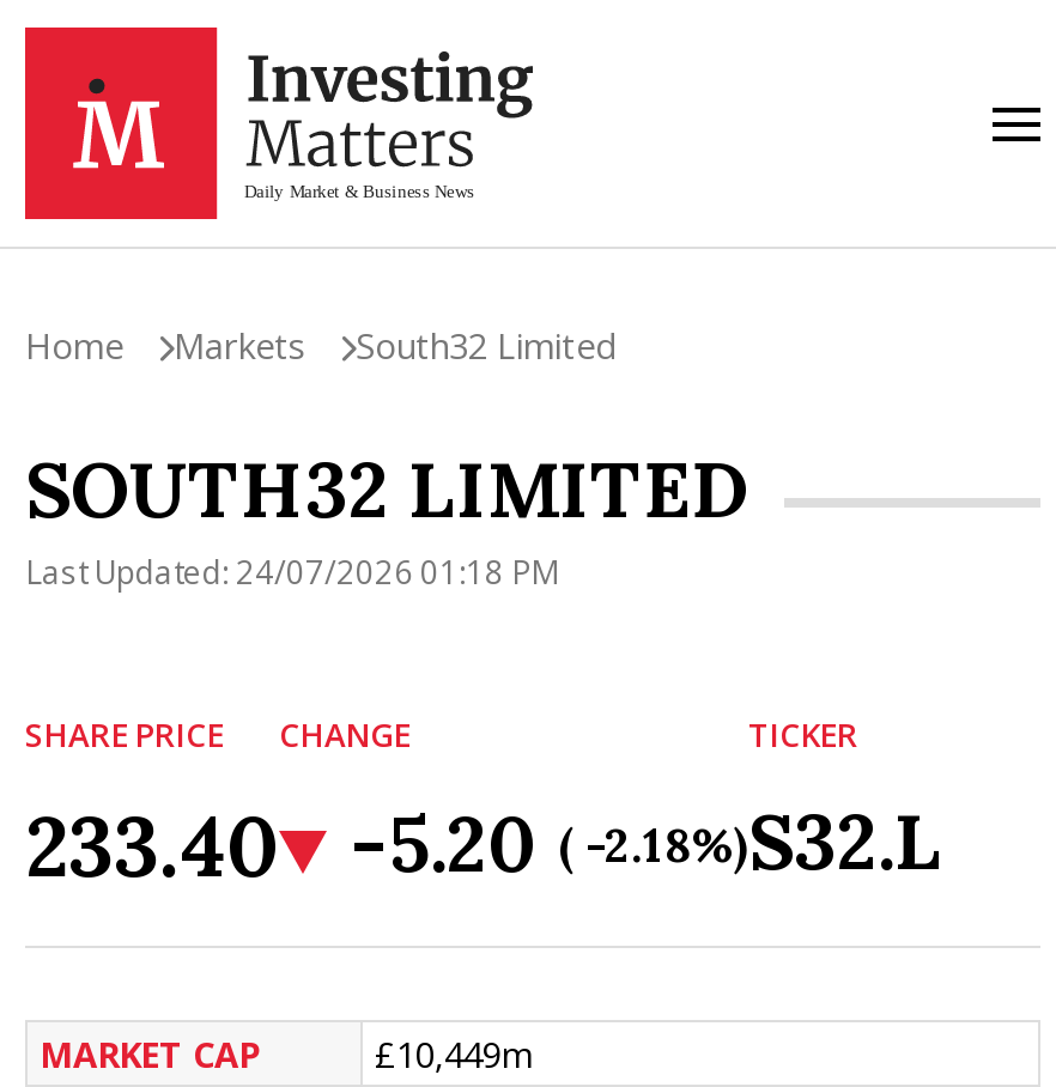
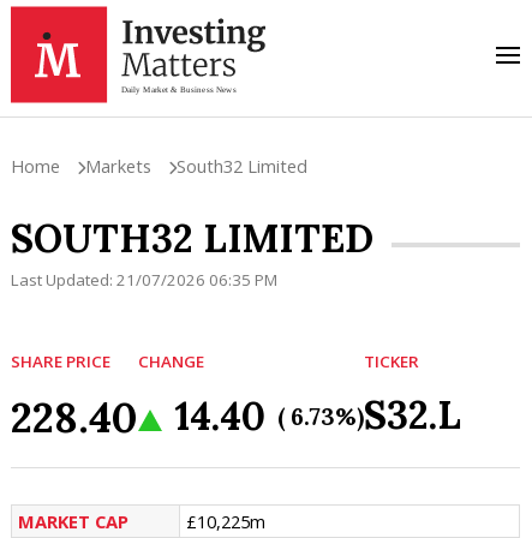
[25,551,557,594] Last Updated: 24/07/2026 01:18 PM -> [11,269,277,291] Last Updated: 21/07/2026 06:35 PM
[25,793,279,898] 233.40 -> [11,390,138,443] 228.40
[351,795,748,893] -5.20 ( -2.18%) -> [174,391,364,441] 14.40 ( 6.73%)
[375,1030,533,1077] £10,449m -> [186,509,265,533] £10,225m

